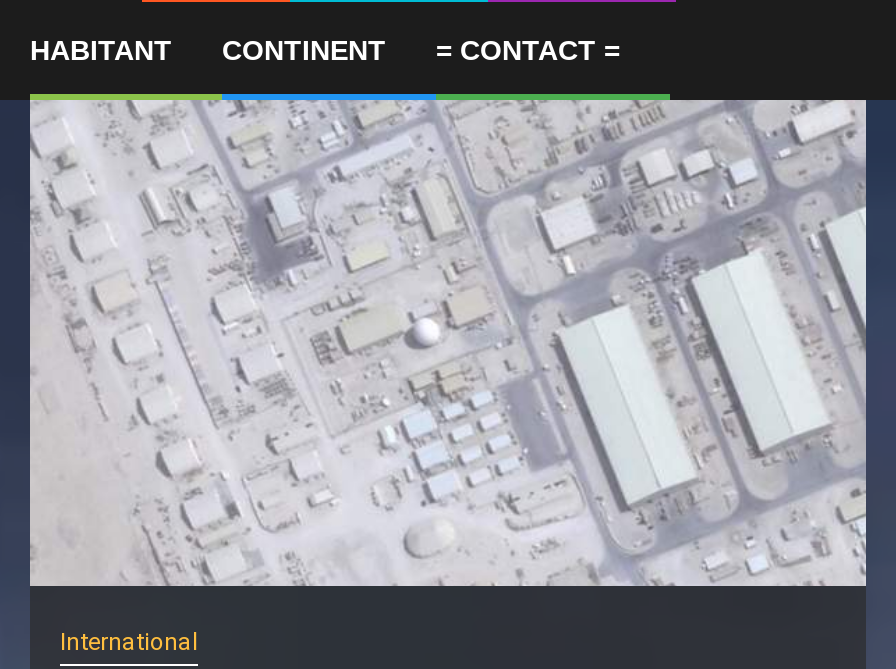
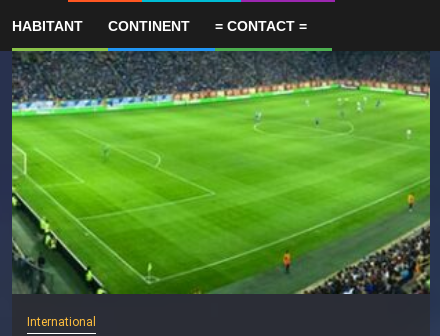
[28,98,890,632] [image] -> [11,50,431,295] [image]

